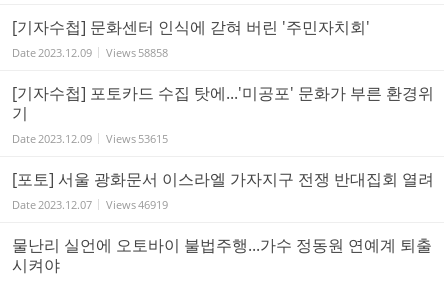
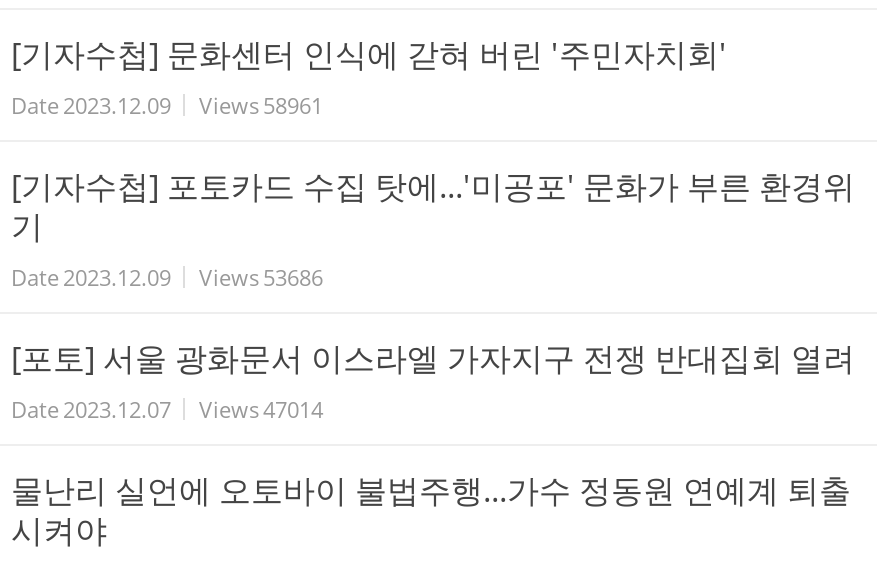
[12,45,168,60] Date 2023.12.09 Views 58858 -> [11,90,323,120] Date 2023.12.09 Views 58961
[12,131,168,146] Date 2023.12.09 Views 53615 -> [11,262,323,292] Date 2023.12.09 Views 53686
[12,197,168,212] Date 2023.12.07 Views 46919 -> [11,394,323,424] Date 2023.12.07 Views 47014

